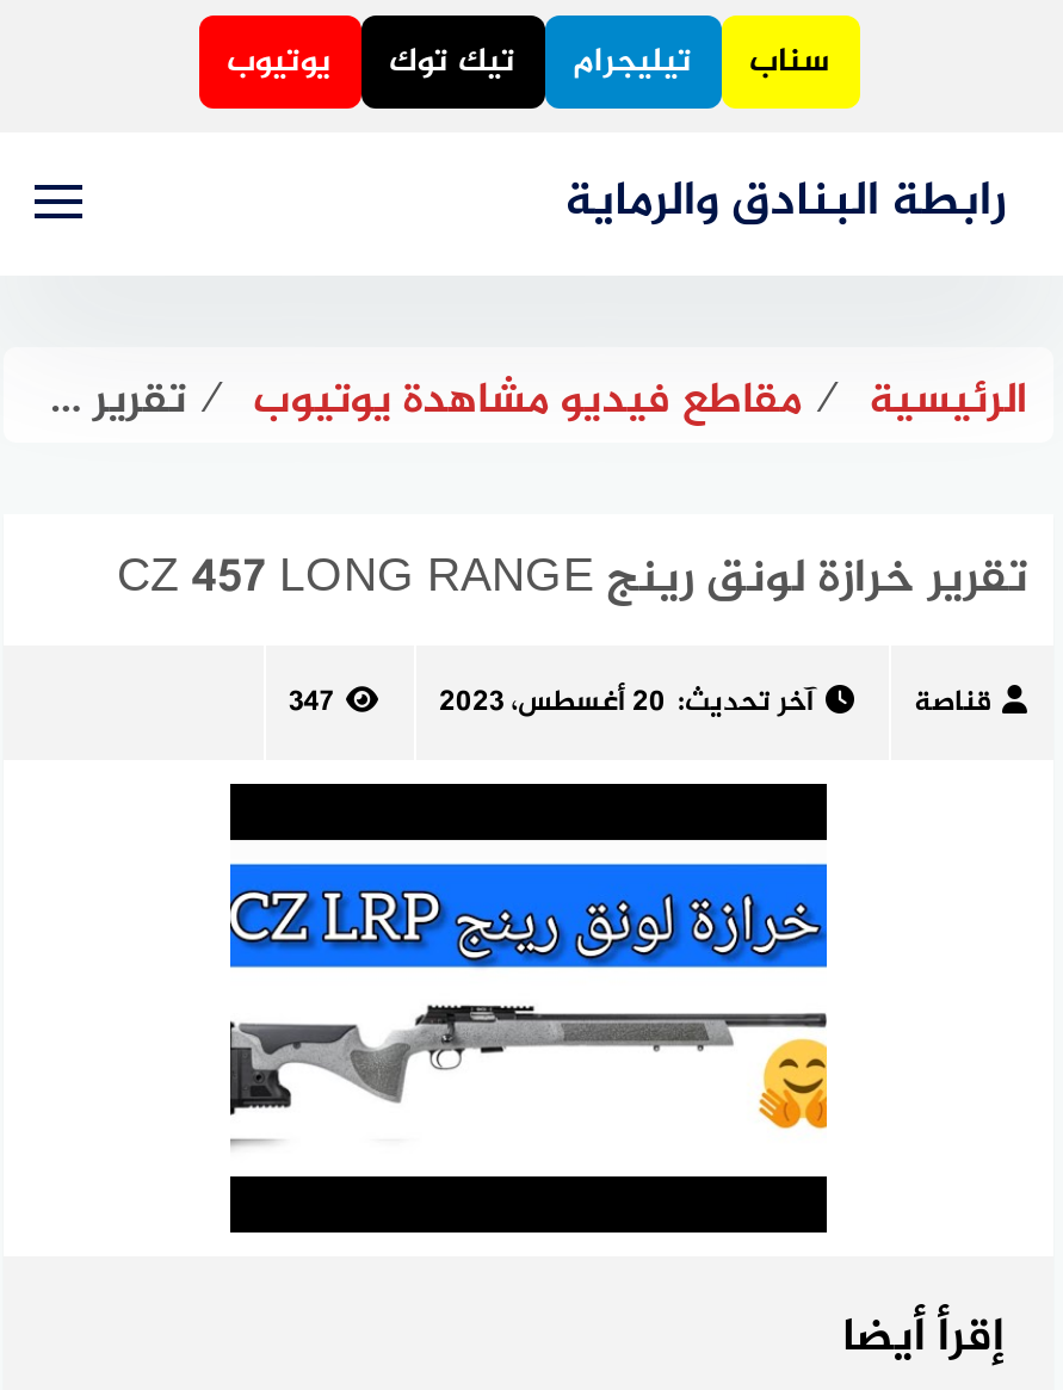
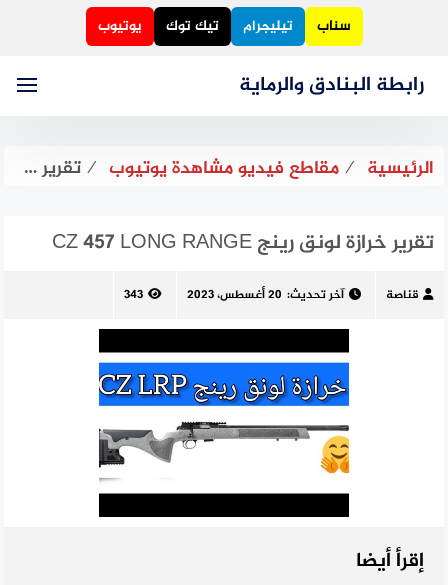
[289,679,334,727] 347 -> [123,285,142,305] 343

